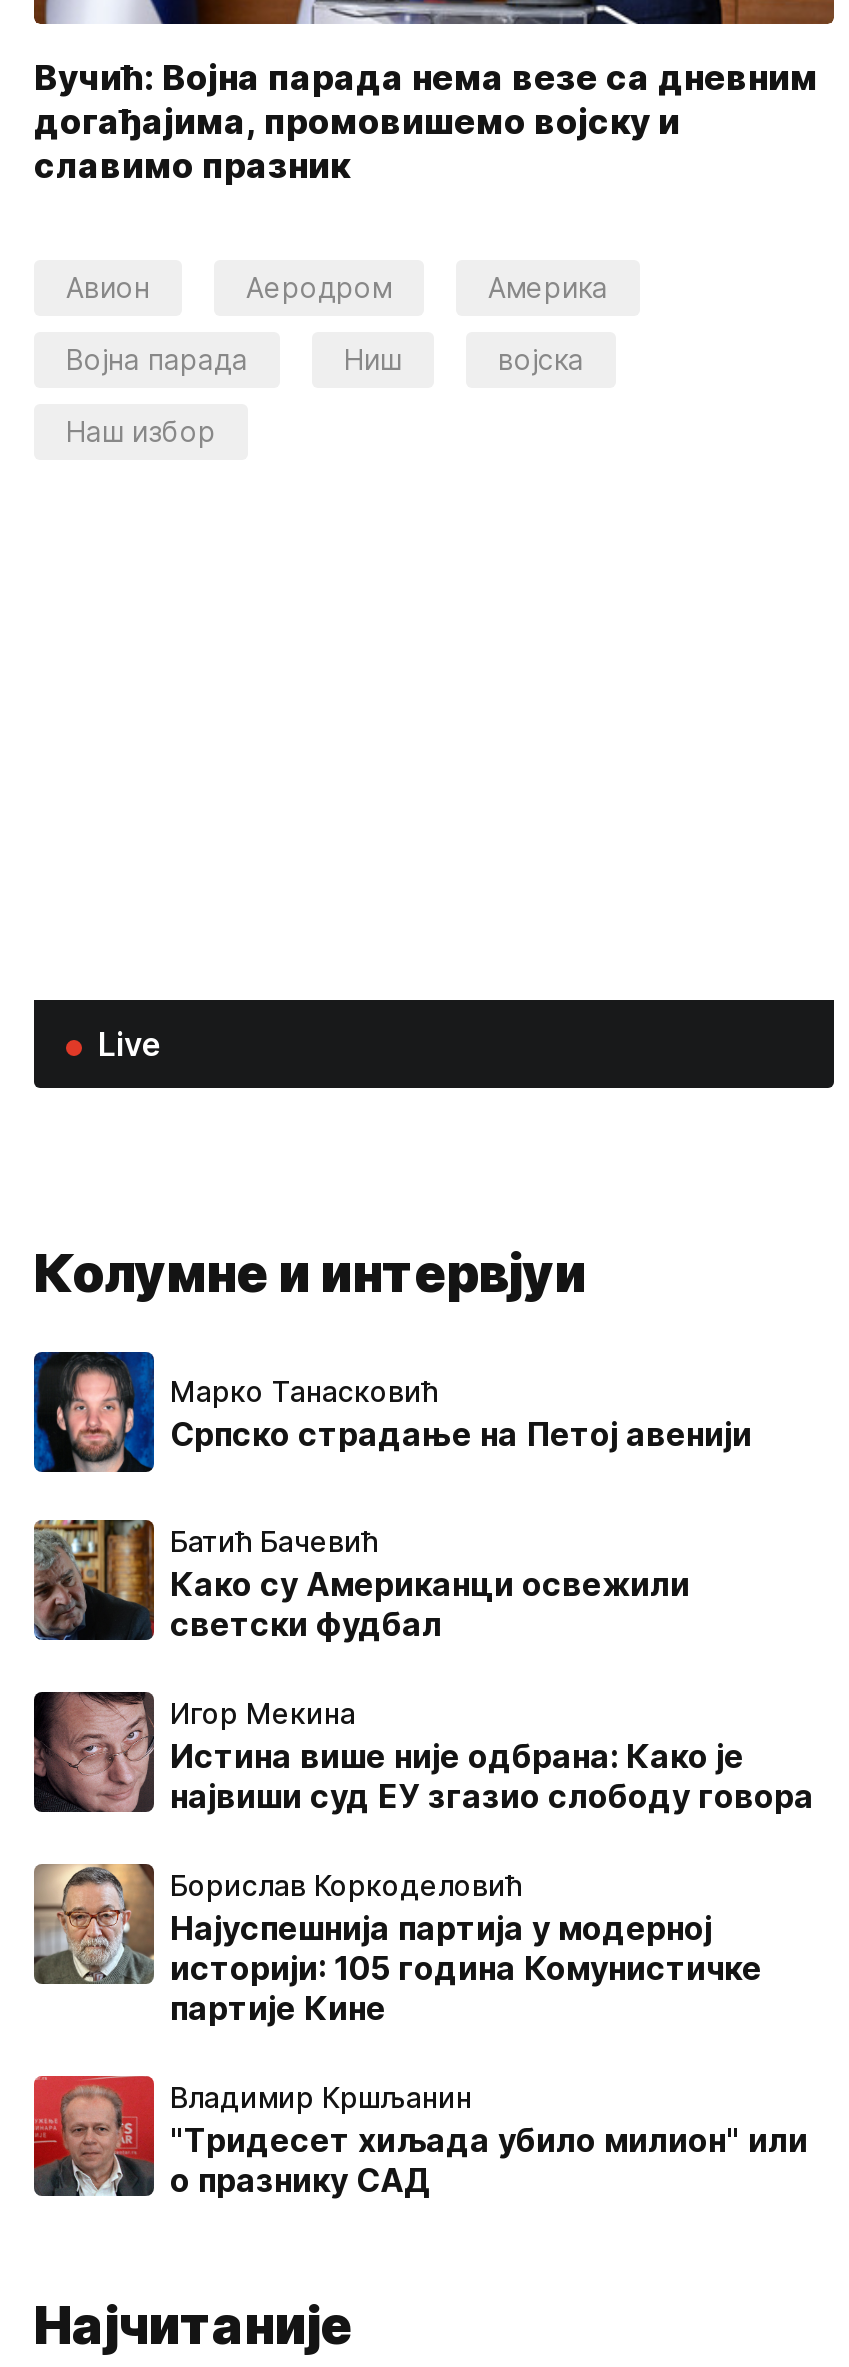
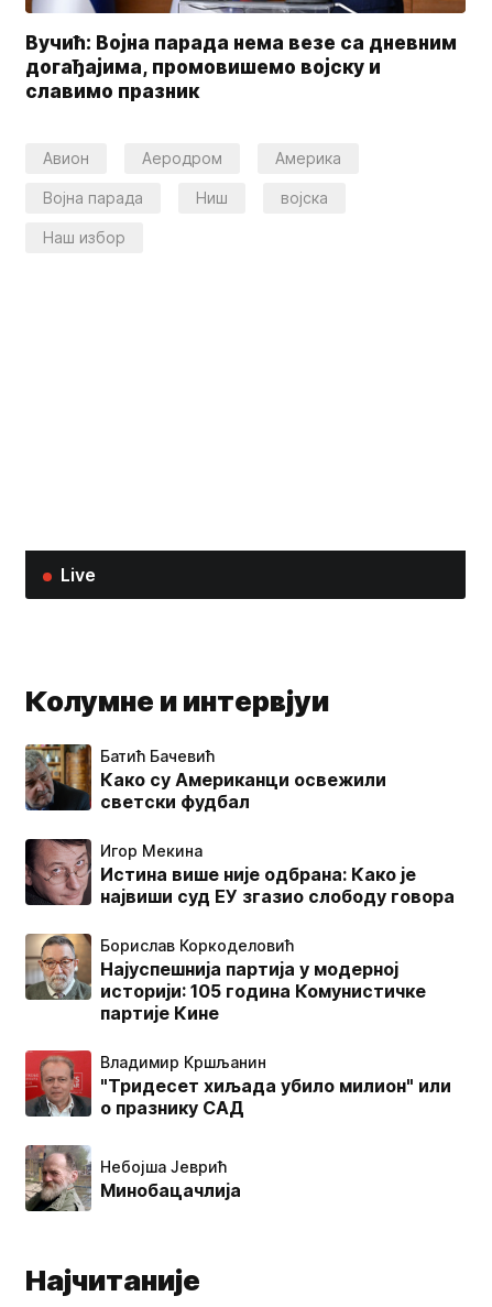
[32,1350,752,1474] [image] | Марко Танасковић | Српско страдање на Петој авенији -> none
moved [30,1516,814,2201] -> [23,742,455,1119]: [image] | Батић Бачевић | Како су Американци освежили | ... | "Тридесет хиљада убило милион" или | о празнику САД
none -> [24,1144,241,1212] [image] | Небојша Јеврић | Минобацачлија

